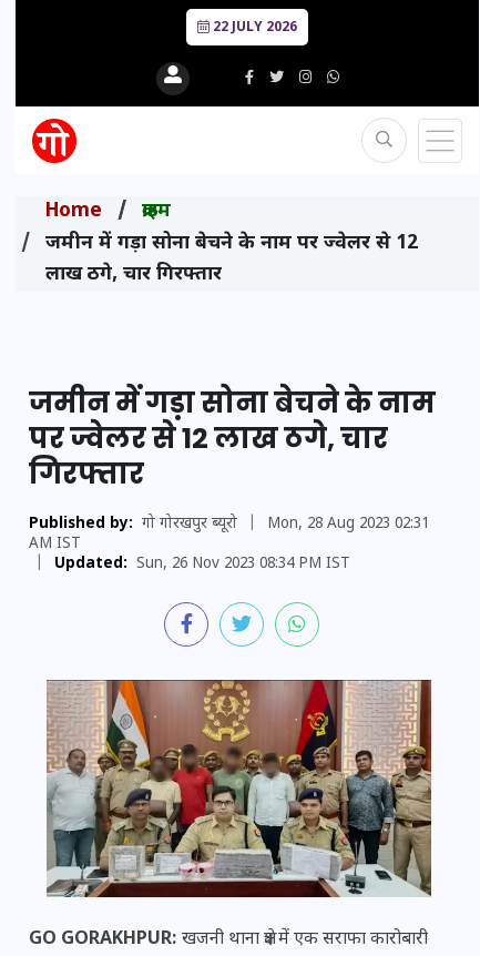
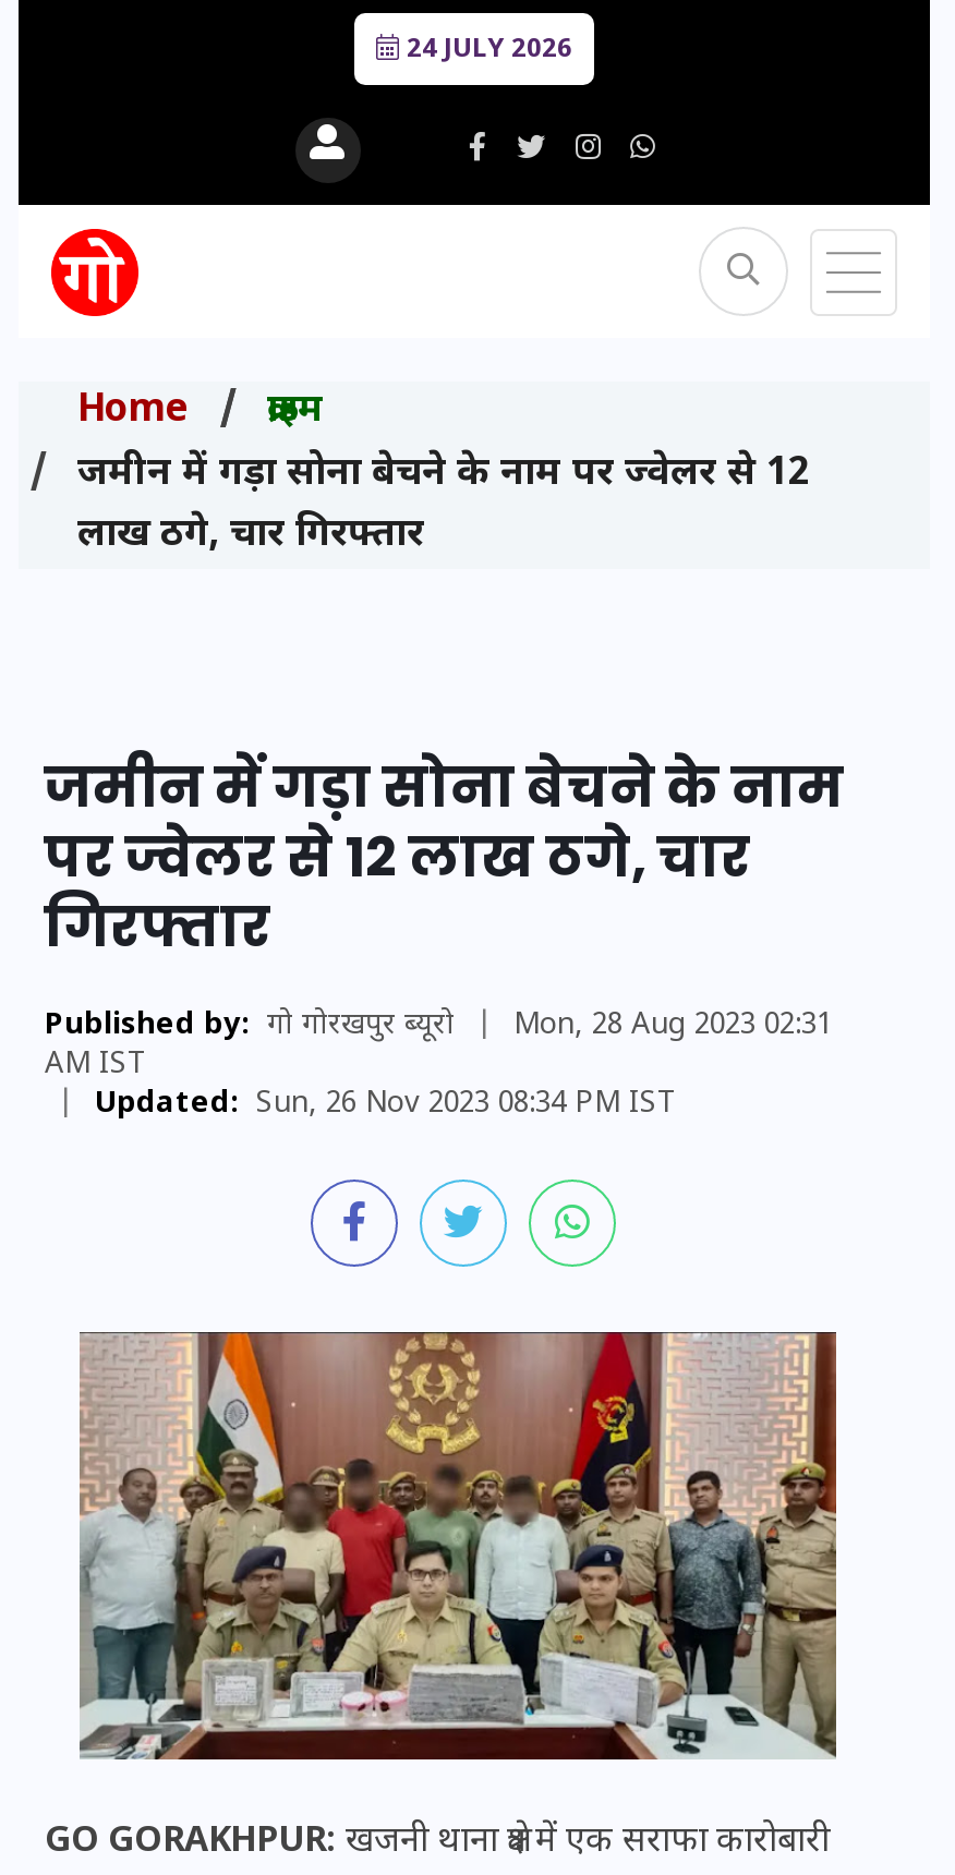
[210,19,297,37] 22 JULY 2026 -> [400,33,572,68] 24 JULY 2026

